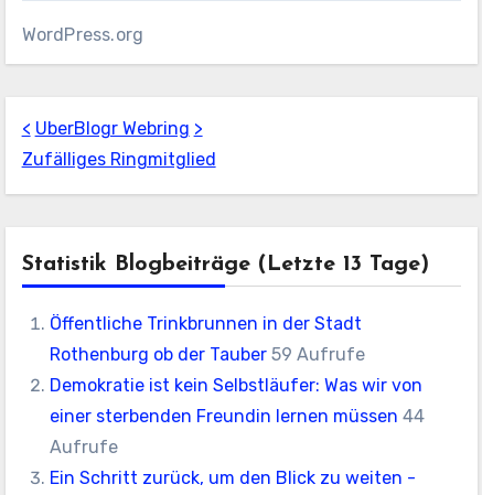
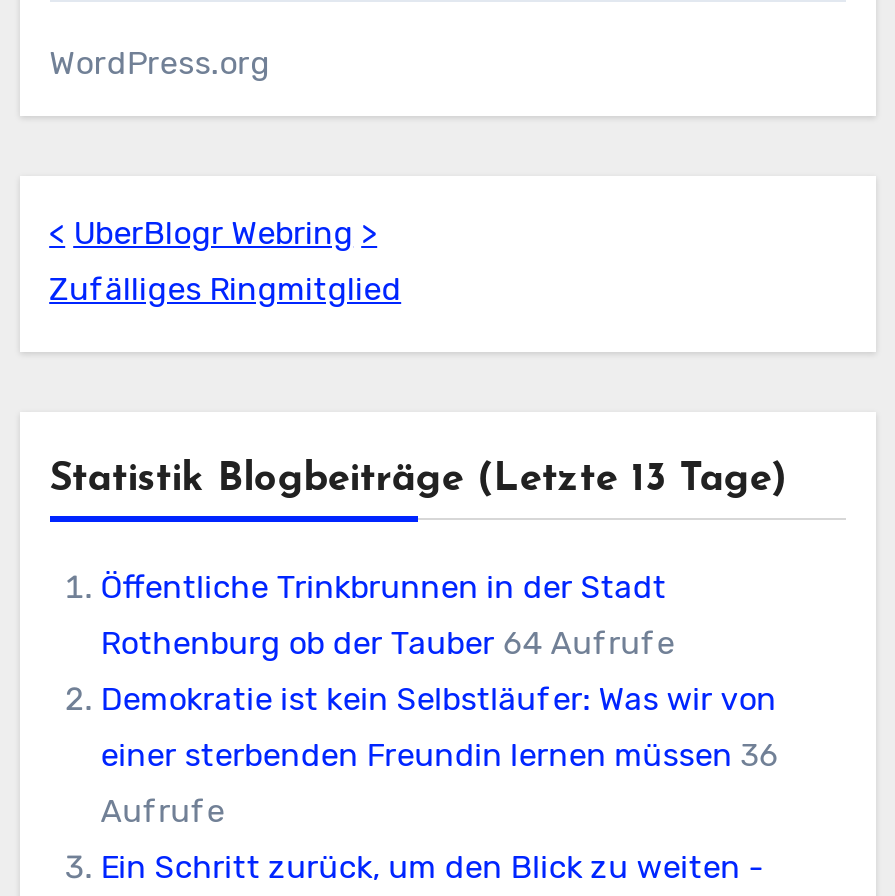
[50,345,365,365] Rothenburg ob der Tauber 59 Aufrufe -> [100,625,674,663] Rothenburg ob der Tauber 64 Aufrufe
[50,406,425,427] einer sterbenden Freundin lernen müssen 44 -> [100,737,778,775] einer sterbenden Freundin lernen müssen 36

